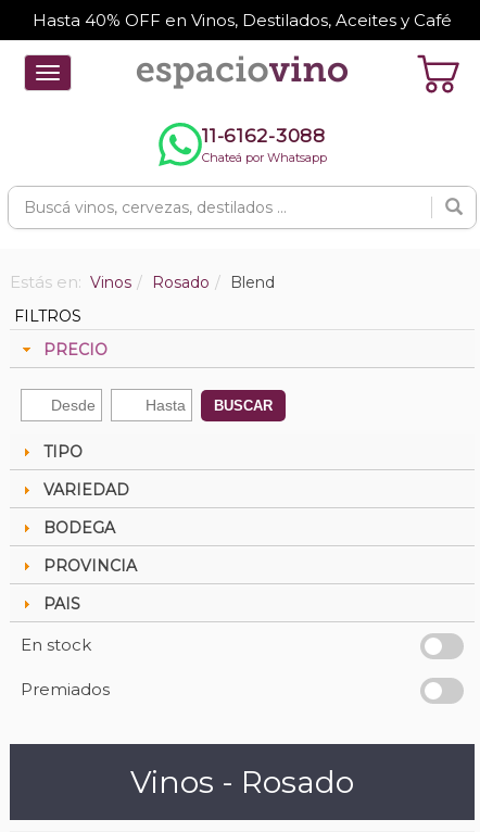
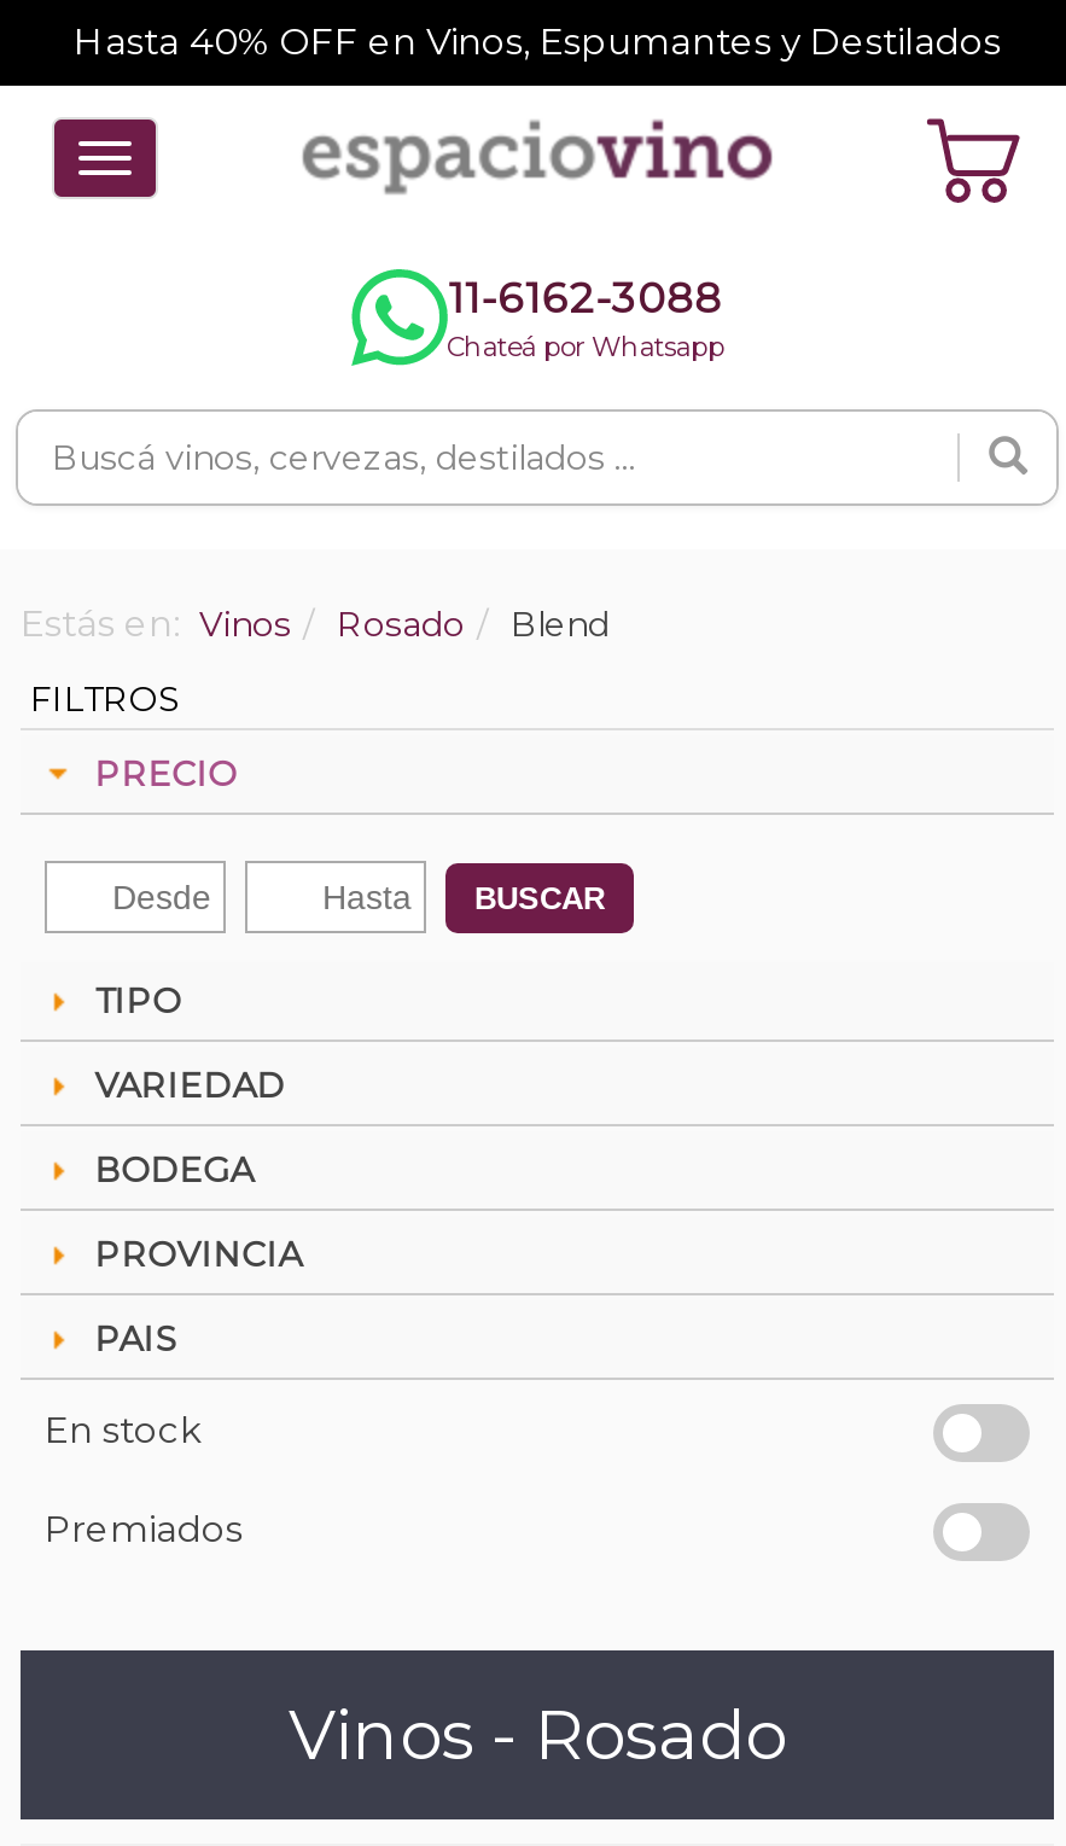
[33,10,452,30] Hasta 40% OFF en Vinos, Destilados, Aceites y Café -> [74,18,1001,64] Hasta 40% OFF en Vinos, Espumantes y Destilados

